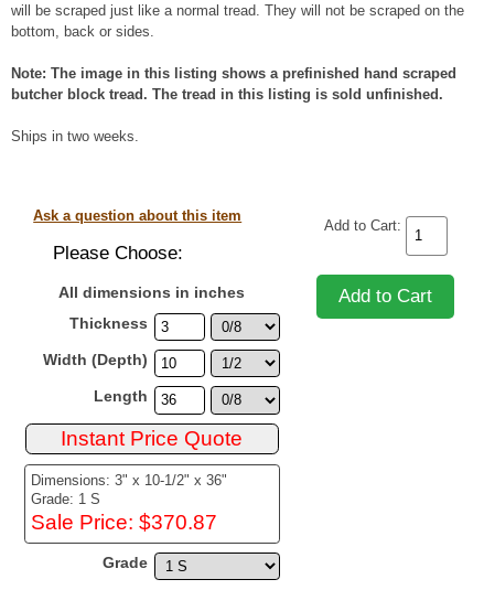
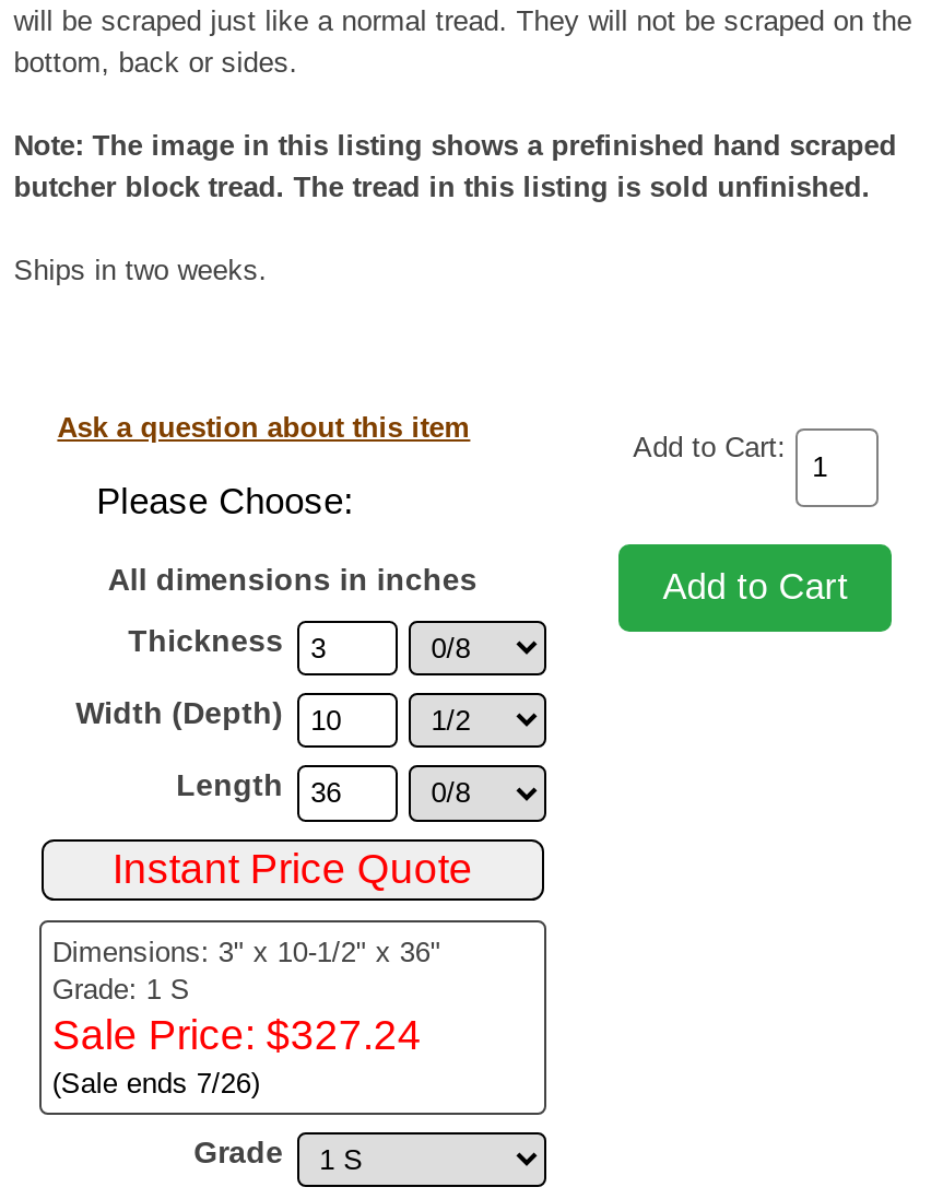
[31,511,217,534] Sale Price: $370.87 -> [52,1013,422,1100] Sale Price: $327.24 | (Sale ends 7/26)

